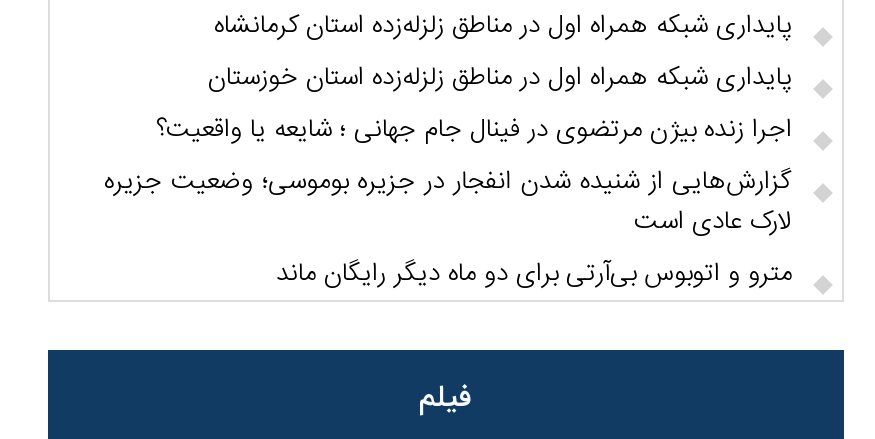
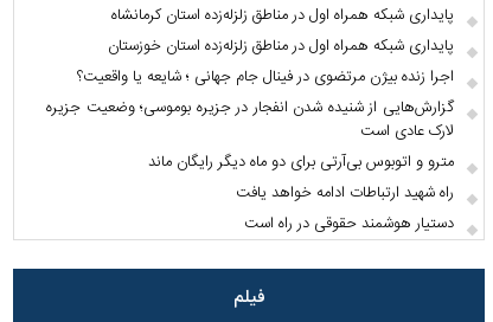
none -> [236,180,454,237] راه شهید ارتباطات ادامه خواهد یافت | دستیار هوشمند حقوقی در راه است

